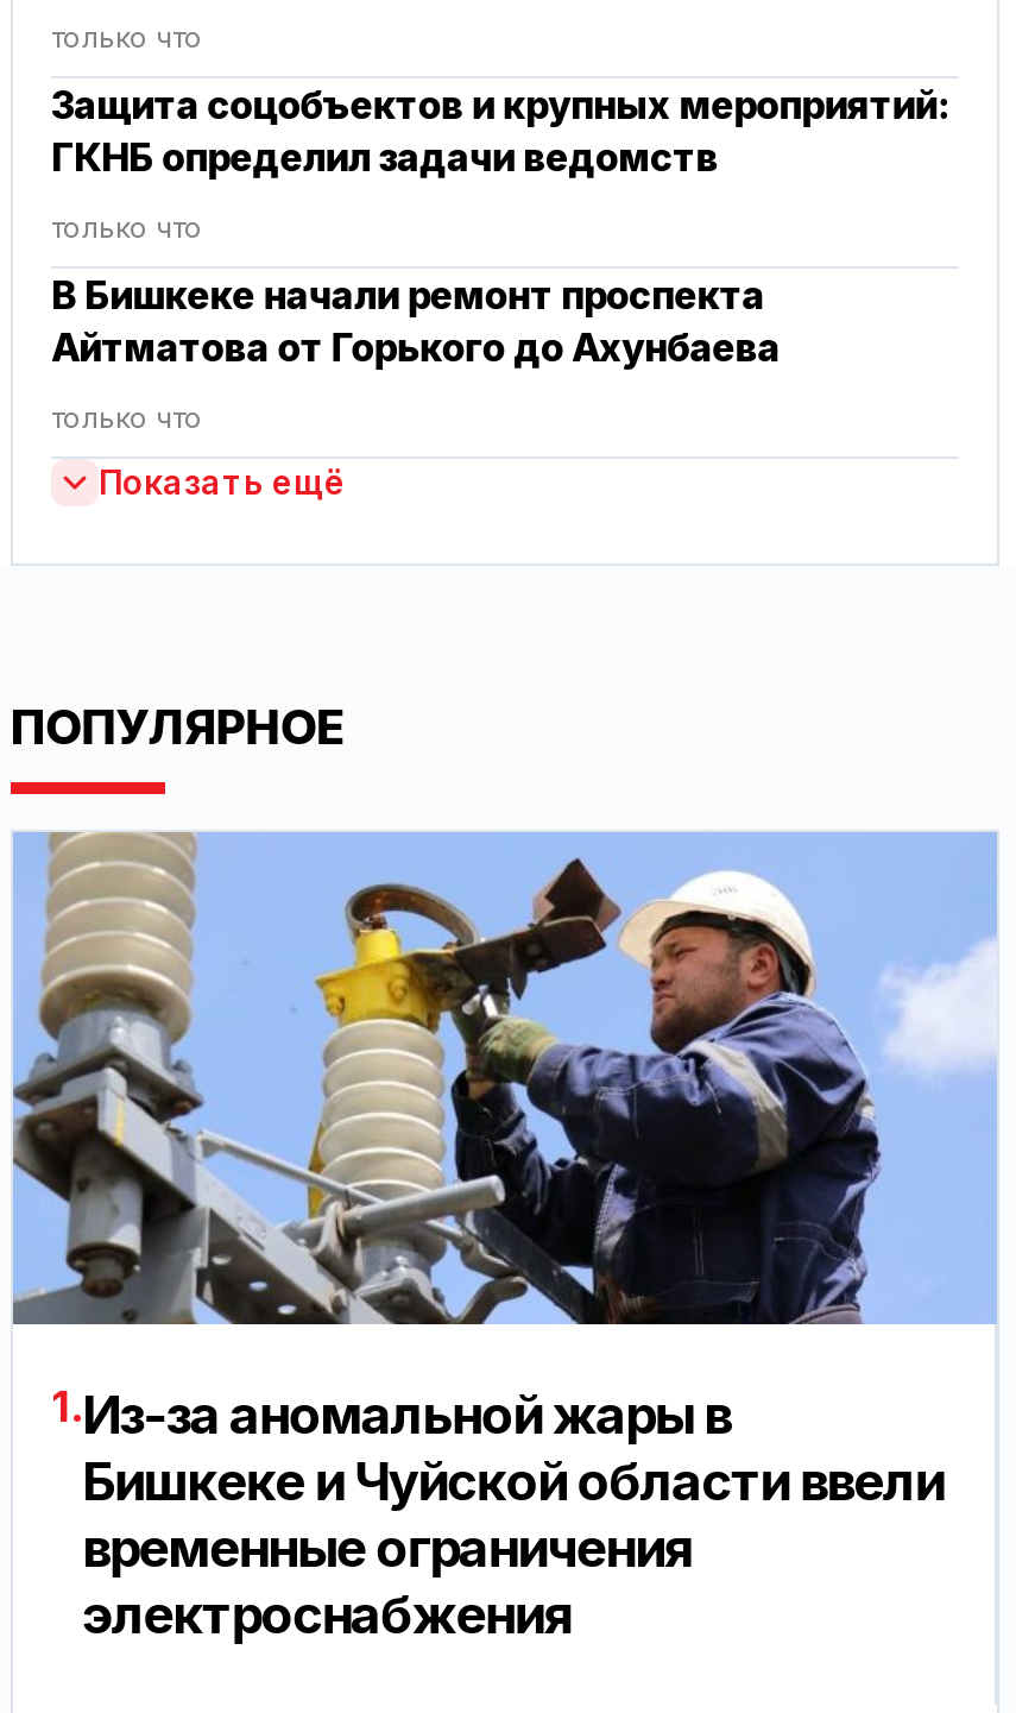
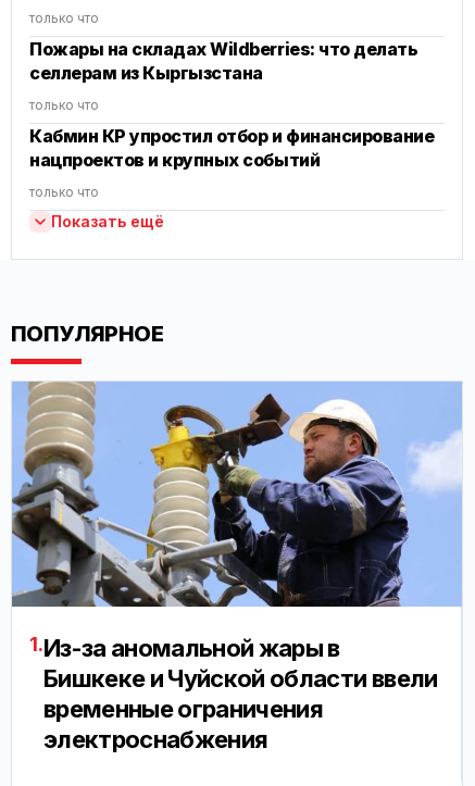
[51,81,948,181] Защита соцобъектов и крупных мероприятий: | ГКНБ определил задачи ведомств -> [29,38,418,84] Пожары на складах Wildberries: что делать | селлерам из Кыргызстана
[51,271,780,371] В Бишкеке начали ремонт проспекта | Айтматова от Горького до Ахунбаева -> [29,125,434,171] Кабмин КР упростил отбор и финансирование | нацпроектов и крупных событий

